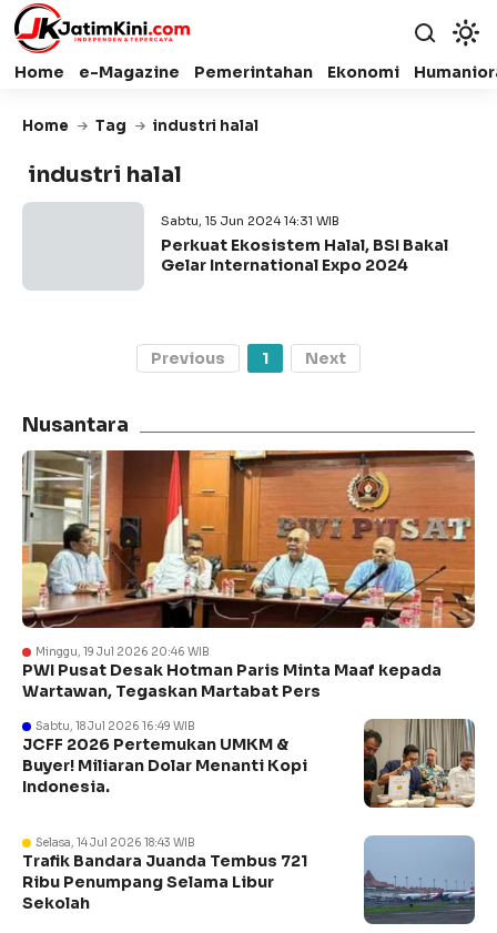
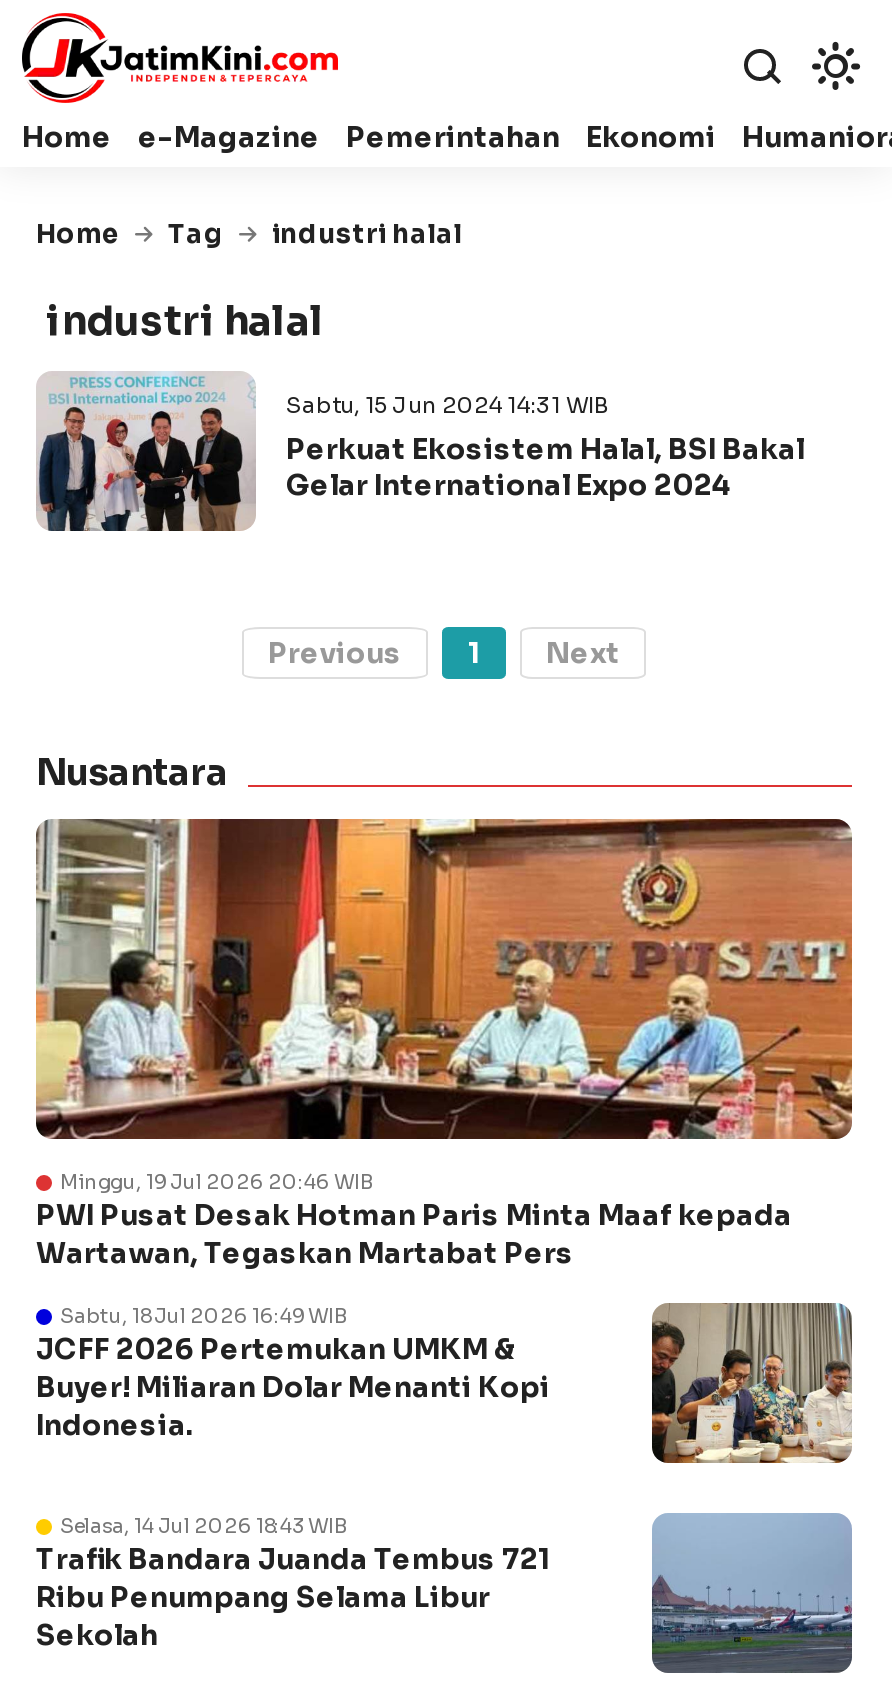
none -> [36,375,254,533] [image]

